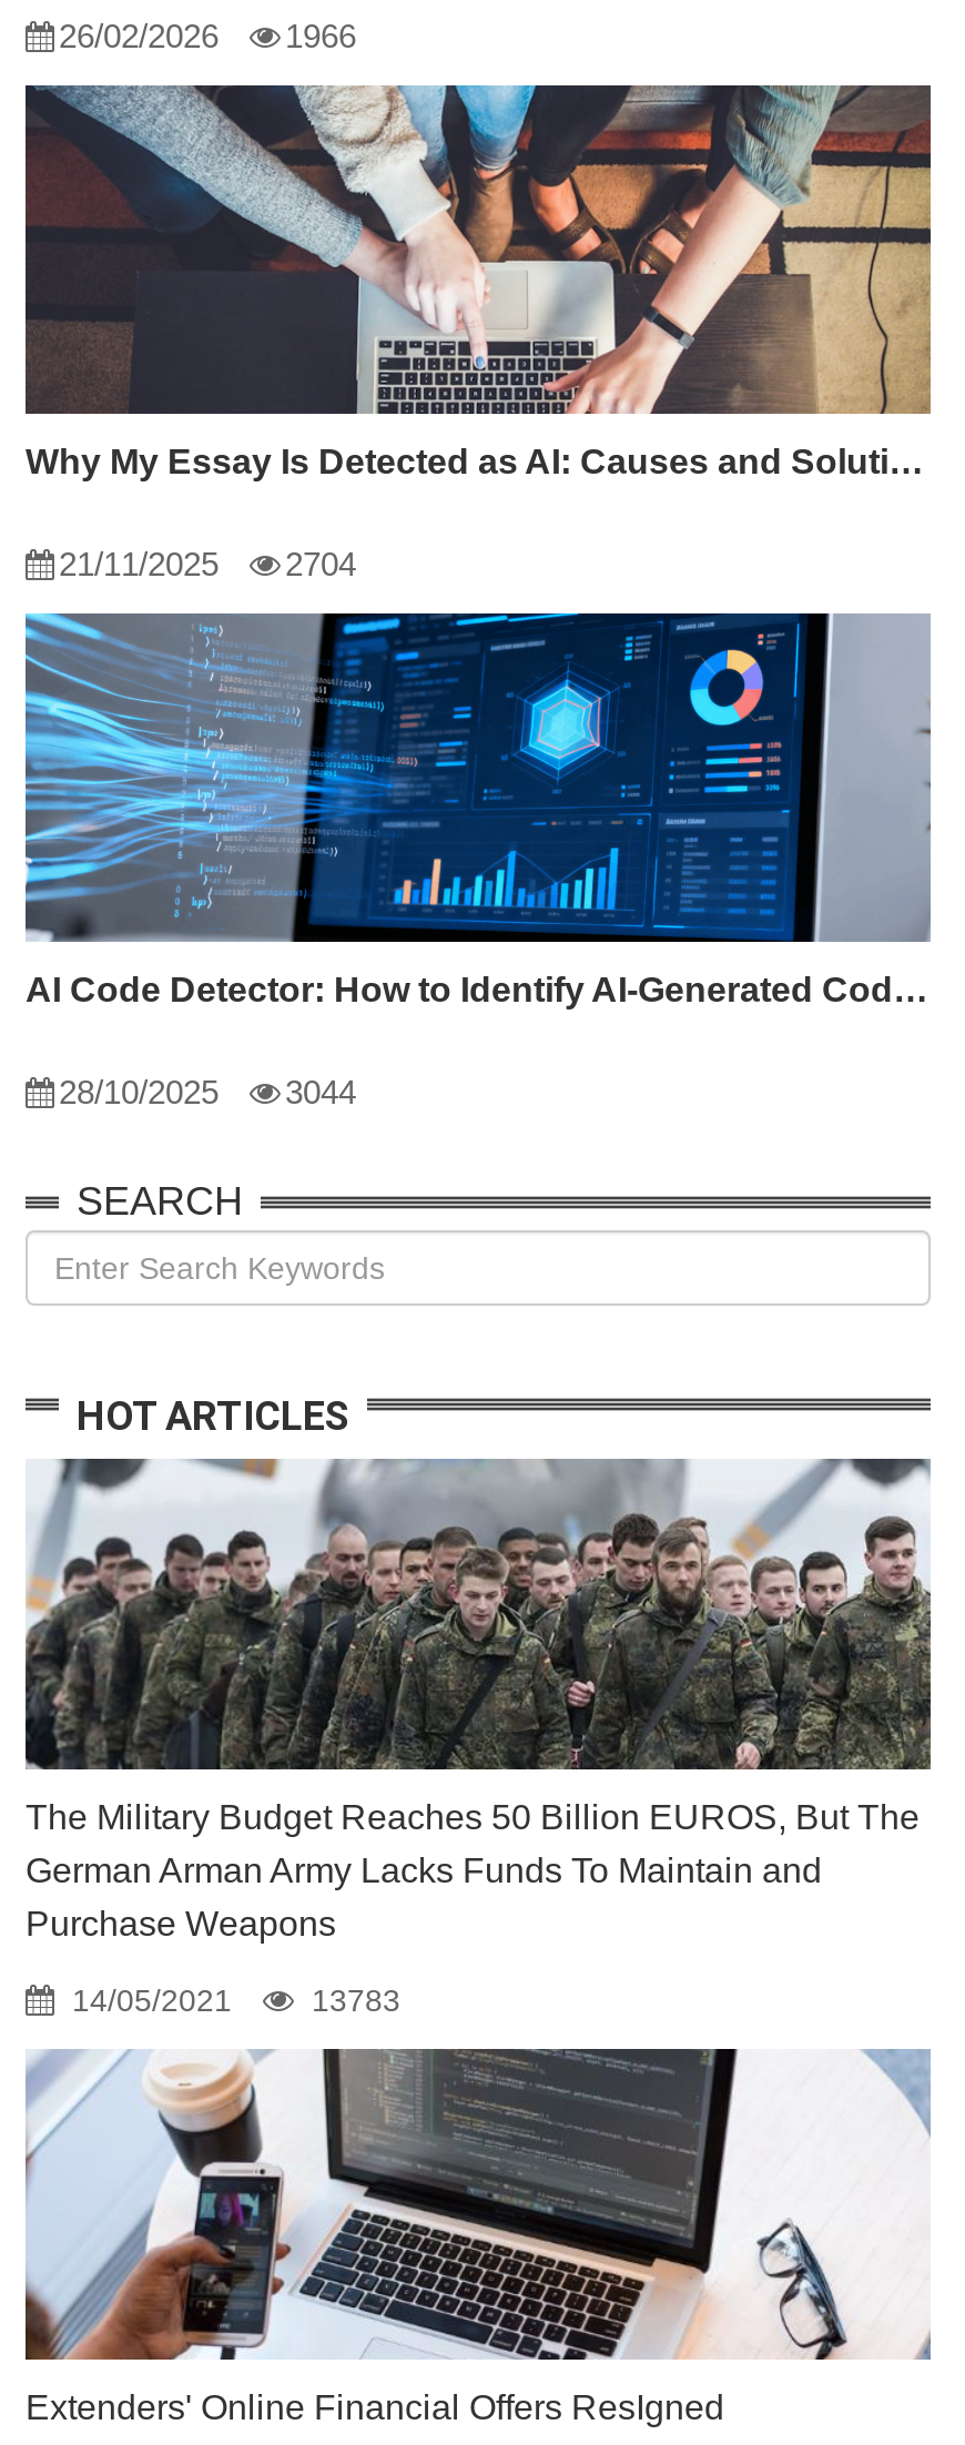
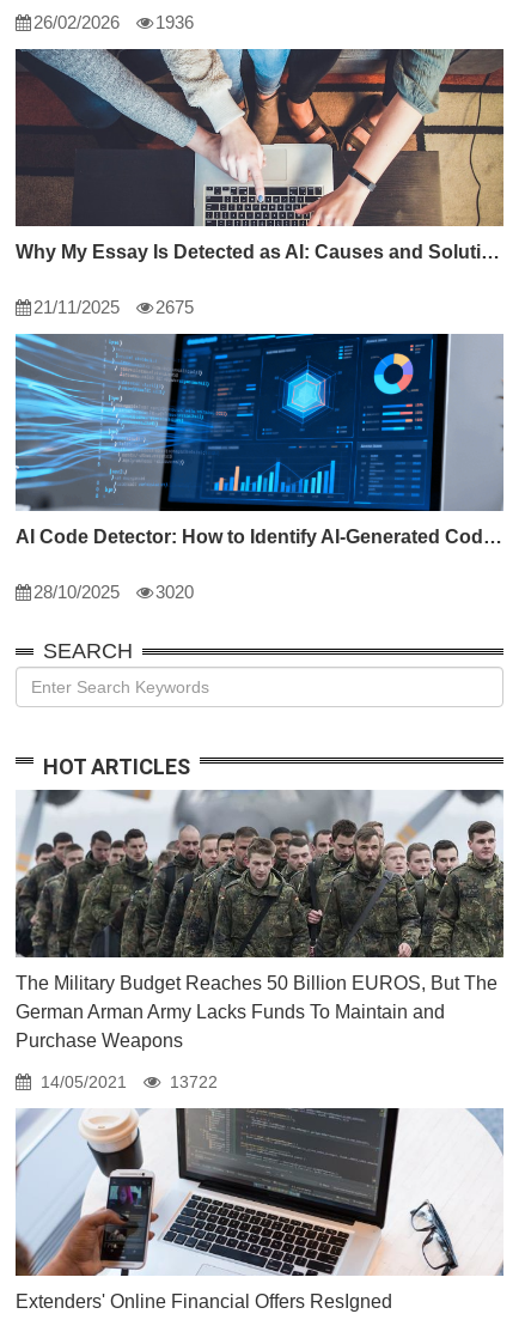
[59,17,356,54] 26/02/2026 1966 -> [33,12,194,32] 26/02/2026 1936
[59,545,356,582] 21/11/2025 2704 -> [33,297,194,317] 21/11/2025 2675
[59,1073,356,1110] 28/10/2025 3044 -> [33,582,194,602] 28/10/2025 3020
[312,1982,400,2018] 13783 -> [170,1072,218,1091] 13722

